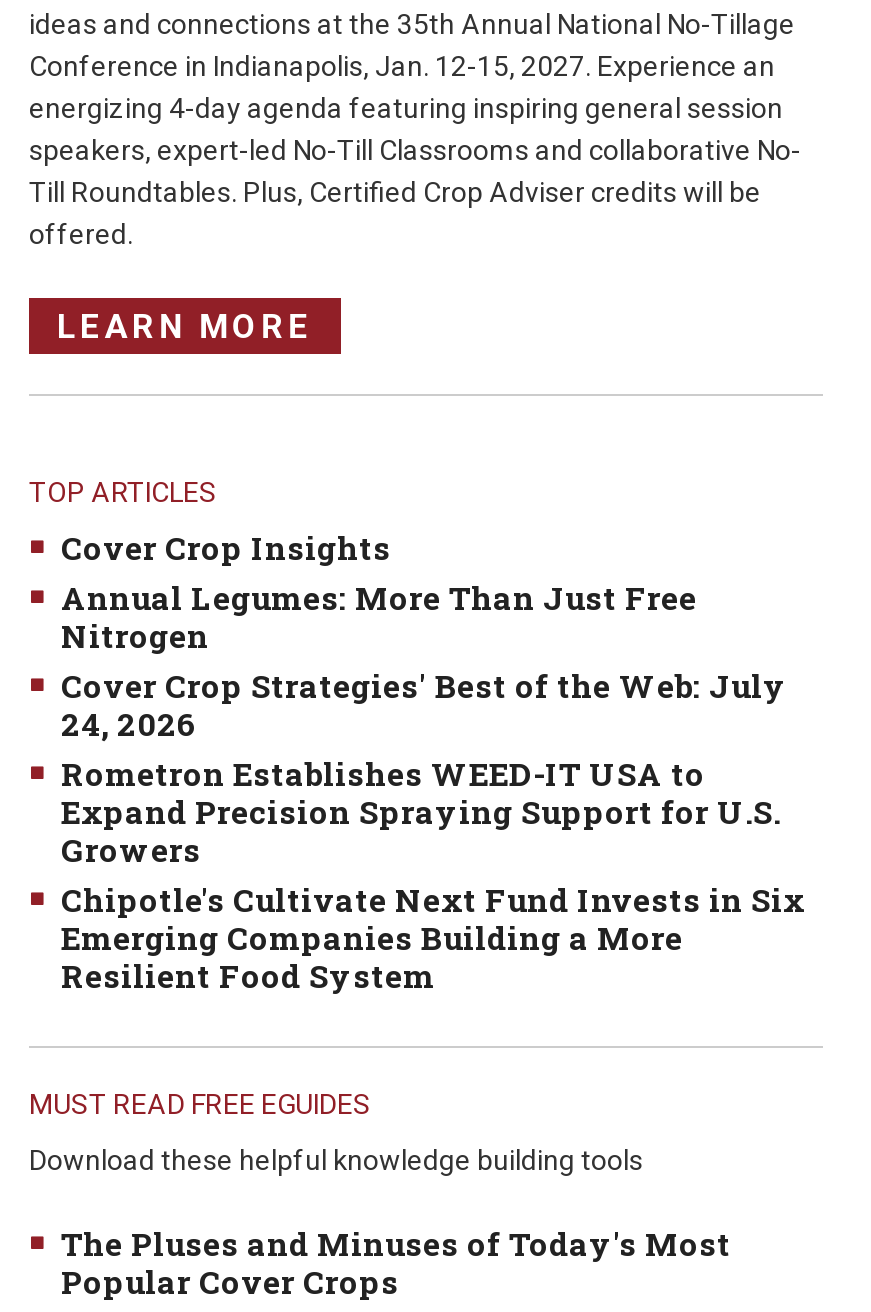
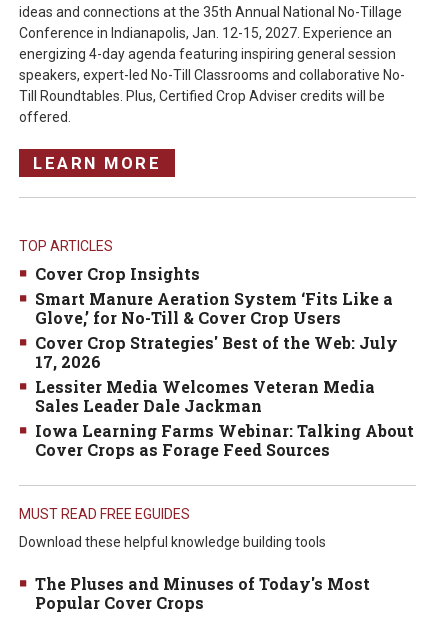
[61,575,697,655] Annual Legumes: More Than Just Free | Nitrogen -> [35,288,393,328] Smart Manure Aeration System ‘Fits Like a | Glove,’ for No-Till & Cover Crop Users
[61,701,805,995] 24, 2026 | Rometron Establishes WEED-IT USA to | Expand Precision Spraying Support for U.S. | Growers | Chipotle's Cultivate Next Fund Invests in Six | Emerging Companies Building a More | Resilient Food System -> [35,351,414,460] 17, 2026 | Lessiter Media Welcomes Veteran Media | Sales Leader Dale Jackman | Iowa Learning Farms Webinar: Talking About | Cover Crops as Forage Feed Sources

